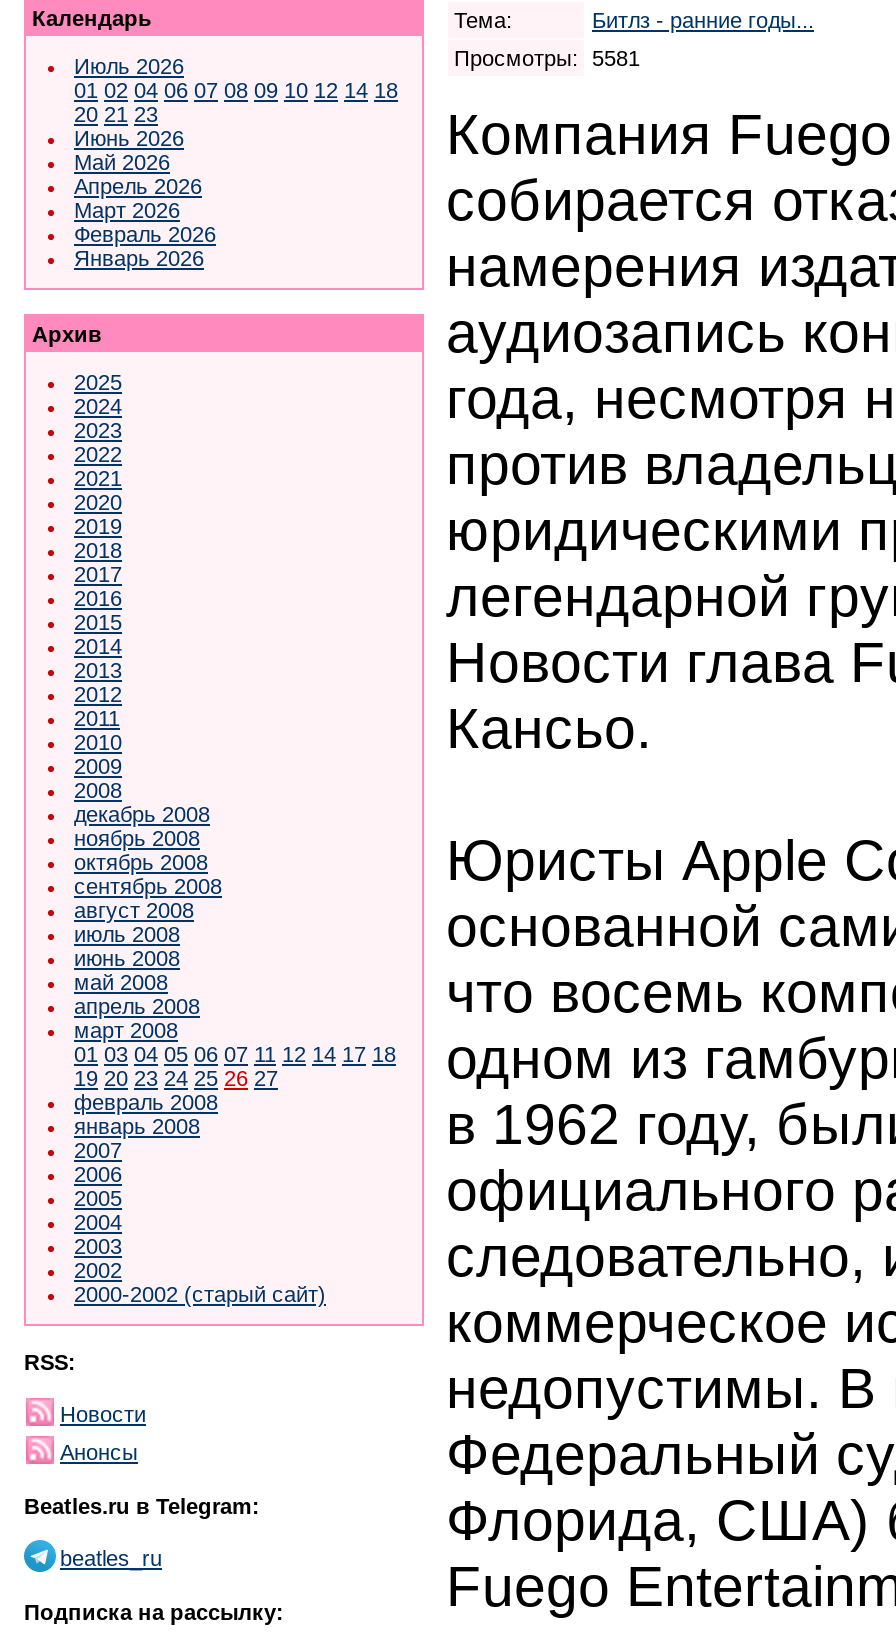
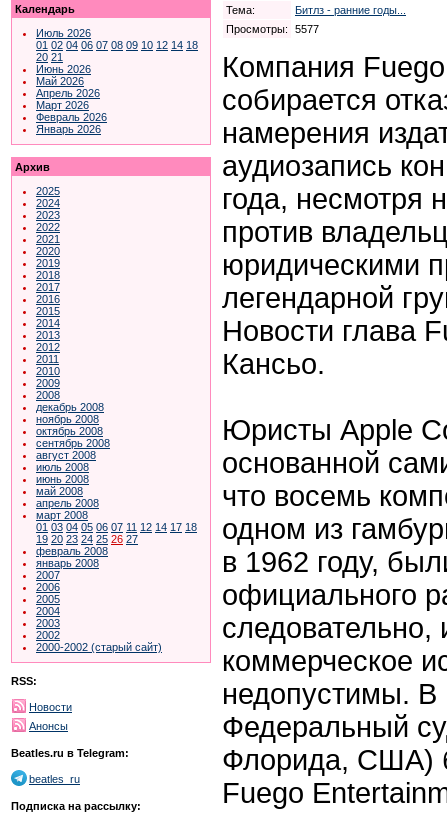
[454,45,640,69] Просмотры: 5581 -> [226,23,319,35] Просмотры: 5577
[74,102,158,126] 20 21 23 -> [36,51,63,63] 20 21

